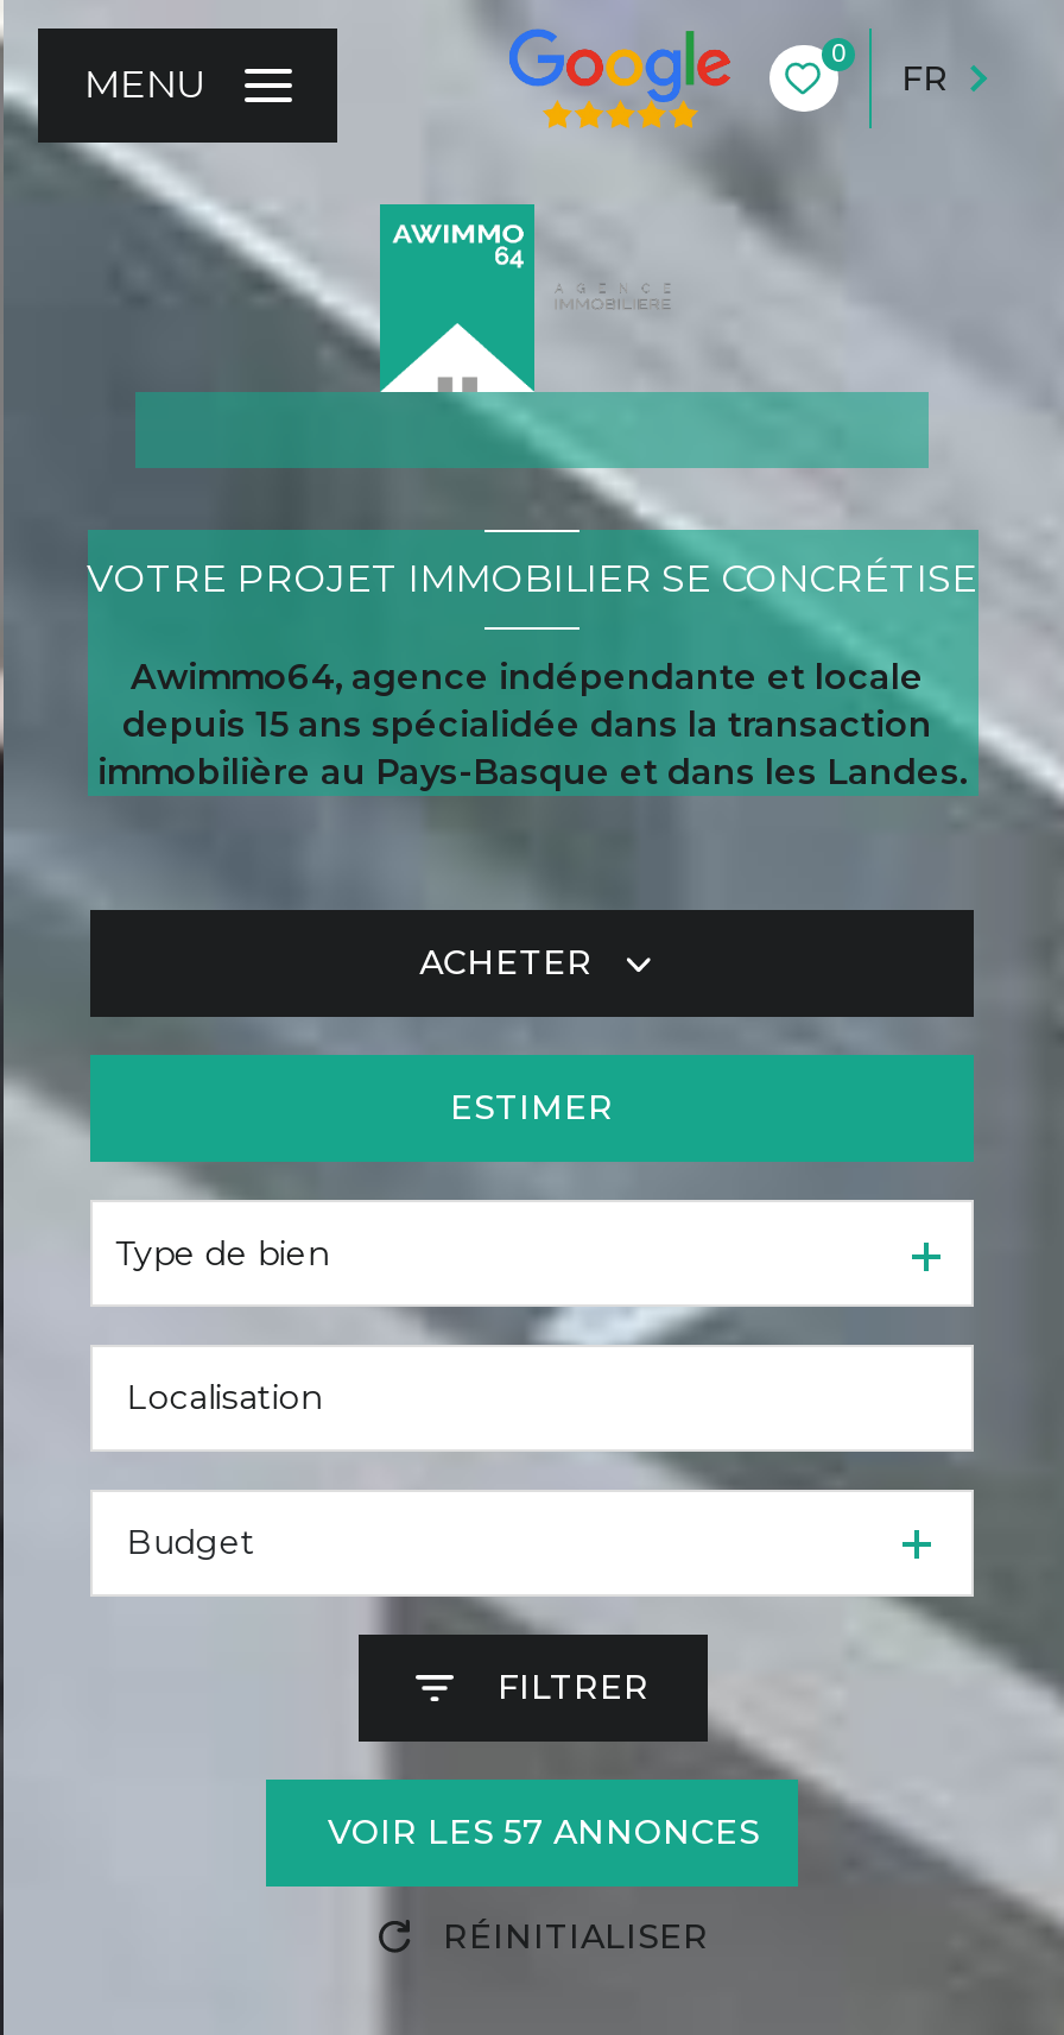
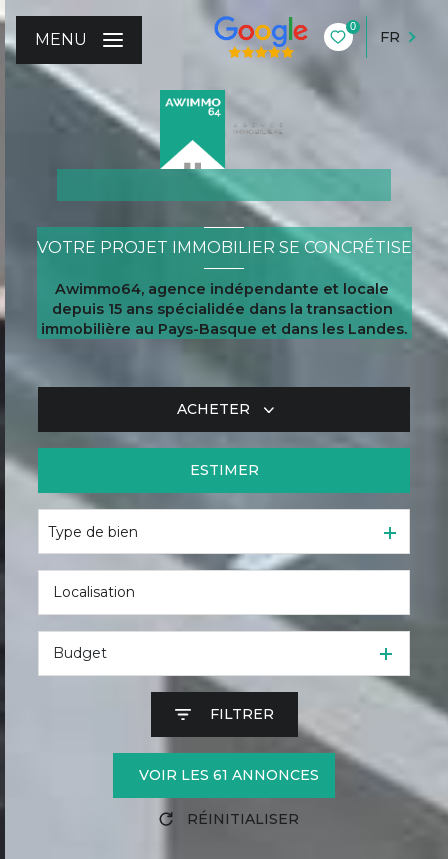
[328,1811,760,1854] VOIR LES 57 ANNONCES -> [139,766,319,784] VOIR LES 61 ANNONCES

